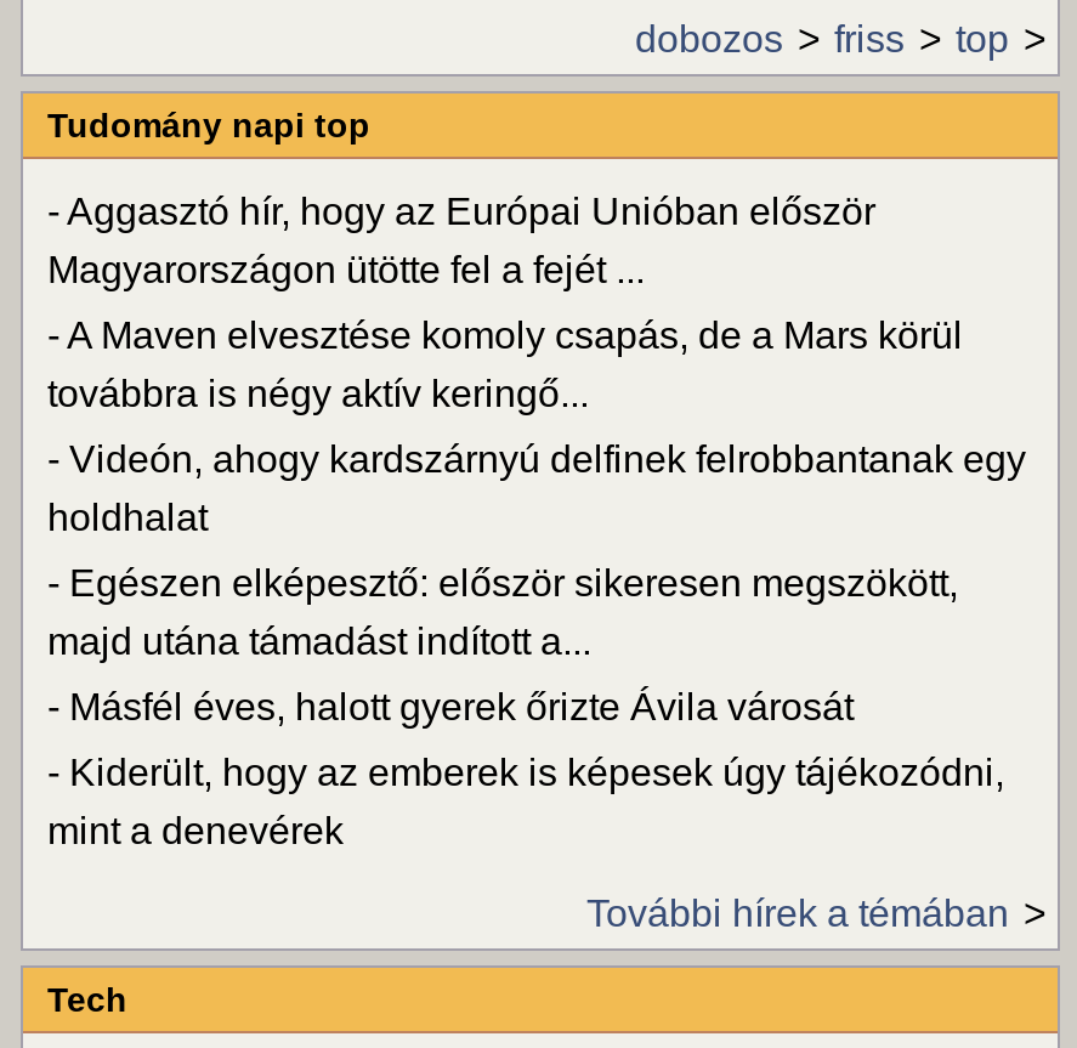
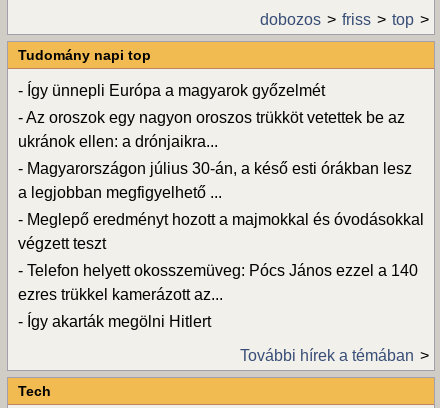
[47,191,875,290] - Aggasztó hír, hogy az Európai Unióban először | Magyarországon ütötte fel a fejét ... -> [18,82,325,99] - Így ünnepli Európa a magyarok győzelmét
[47,315,963,414] - A Maven elvesztése komoly csapás, de a Mars körül | továbbra is négy aktív keringő... -> [18,109,405,150] - Az oroszok egy nagyon oroszos trükköt vetettek be az | ukránok ellen: a drónjaikra...
[47,438,1026,538] - Videón, ahogy kardszárnyú delfinek felrobbantanak egy | holdhalat -> [18,160,412,201] - Magyarországon július 30-án, a késő esti órákban lesz | a legjobban megfigyelhető ...
[47,562,958,662] - Egészen elképesztő: először sikeresen megszökött, | majd utána támadást indított a... -> [18,211,424,252] - Meglepő eredményt hozott a majmokkal és óvodásokkal | végzett teszt
[47,686,854,727] - Másfél éves, halott gyerek őrizte Ávila városát -> [18,262,418,303] - Telefon helyett okosszemüveg: Pócs János ezzel a 140 | ezres trükkel kamerázott az...
[47,752,1004,851] - Kiderült, hogy az emberek is képesek úgy tájékozódni, | mint a denevérek -> [18,313,211,330] - Így akarták megölni Hitlert

